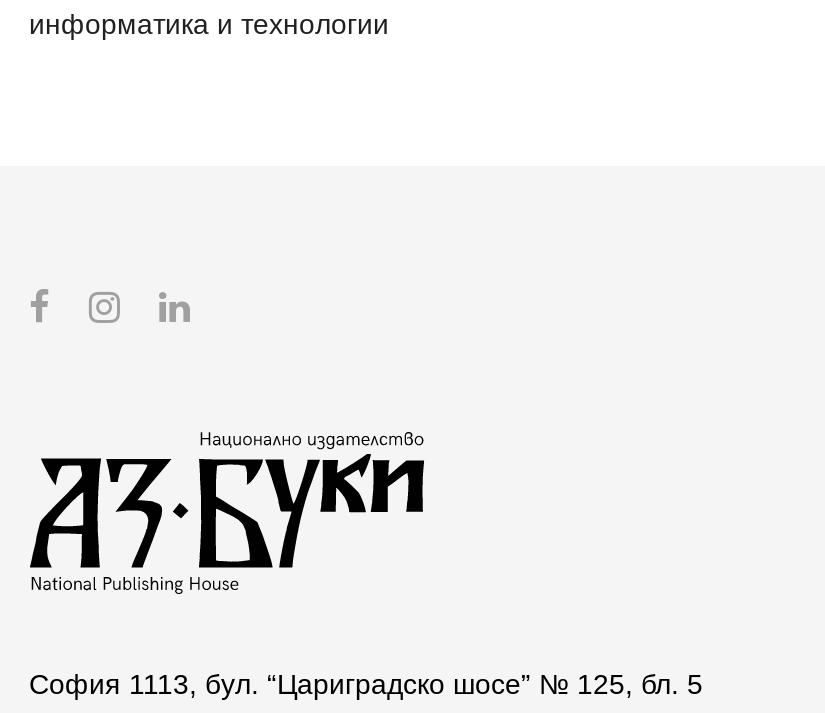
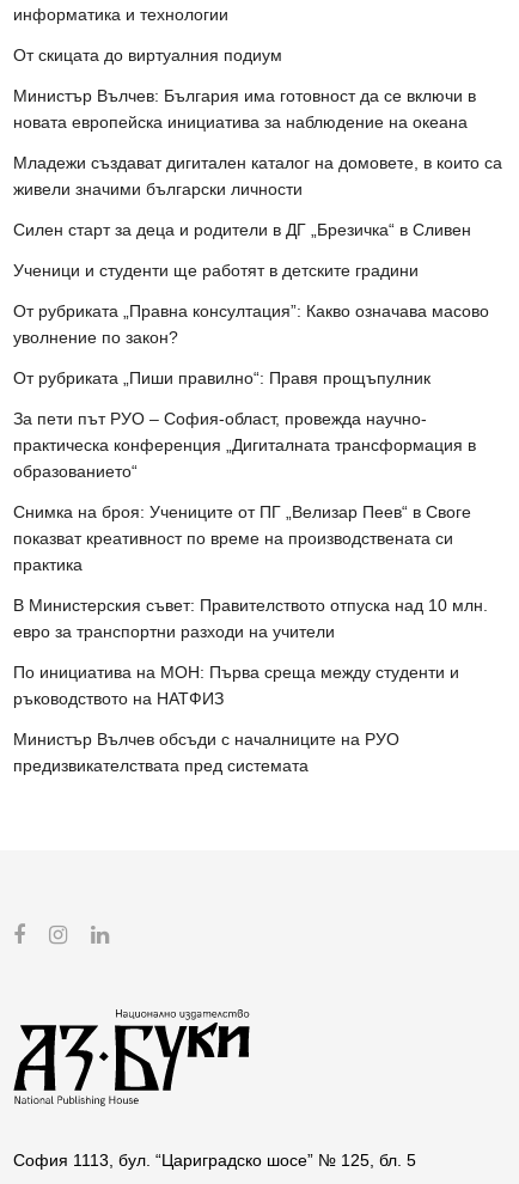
none -> [13,45,502,775] От скицата до виртуалния подиум | Министър Вълчев: България има готовност да се включи в | новата европейска инициатива за наблюдение на океана | Младежи създават дигитален каталог на домовете, в които са | живели значими български личности | Силен старт за деца и родители в ДГ „Брезичка“ в Сливен | Ученици и студенти ще работят в детските градини | От рубриката „Правна консултация”: Какво означава масово | уволнение по закон? | От рубриката „Пиши правилно“: Правя прощъпулник | За пети път РУО – София-област, провежда научно- | практическа конференция „Дигиталната трансформация в | образованието“ | Снимка на броя: Учениците от ПГ „Велизар Пеев“ в Своге | показват креативност по време на производствената си | практика | В Министерския съвет: Правителството отпуска над 10 млн. | евро за транспортни разходи на учители | По инициатива на МОН: Първа среща между студенти и | ръководството на НАТФИЗ | Министър Вълчев обсъди с началниците на РУО | предизвикателствата пред системата

